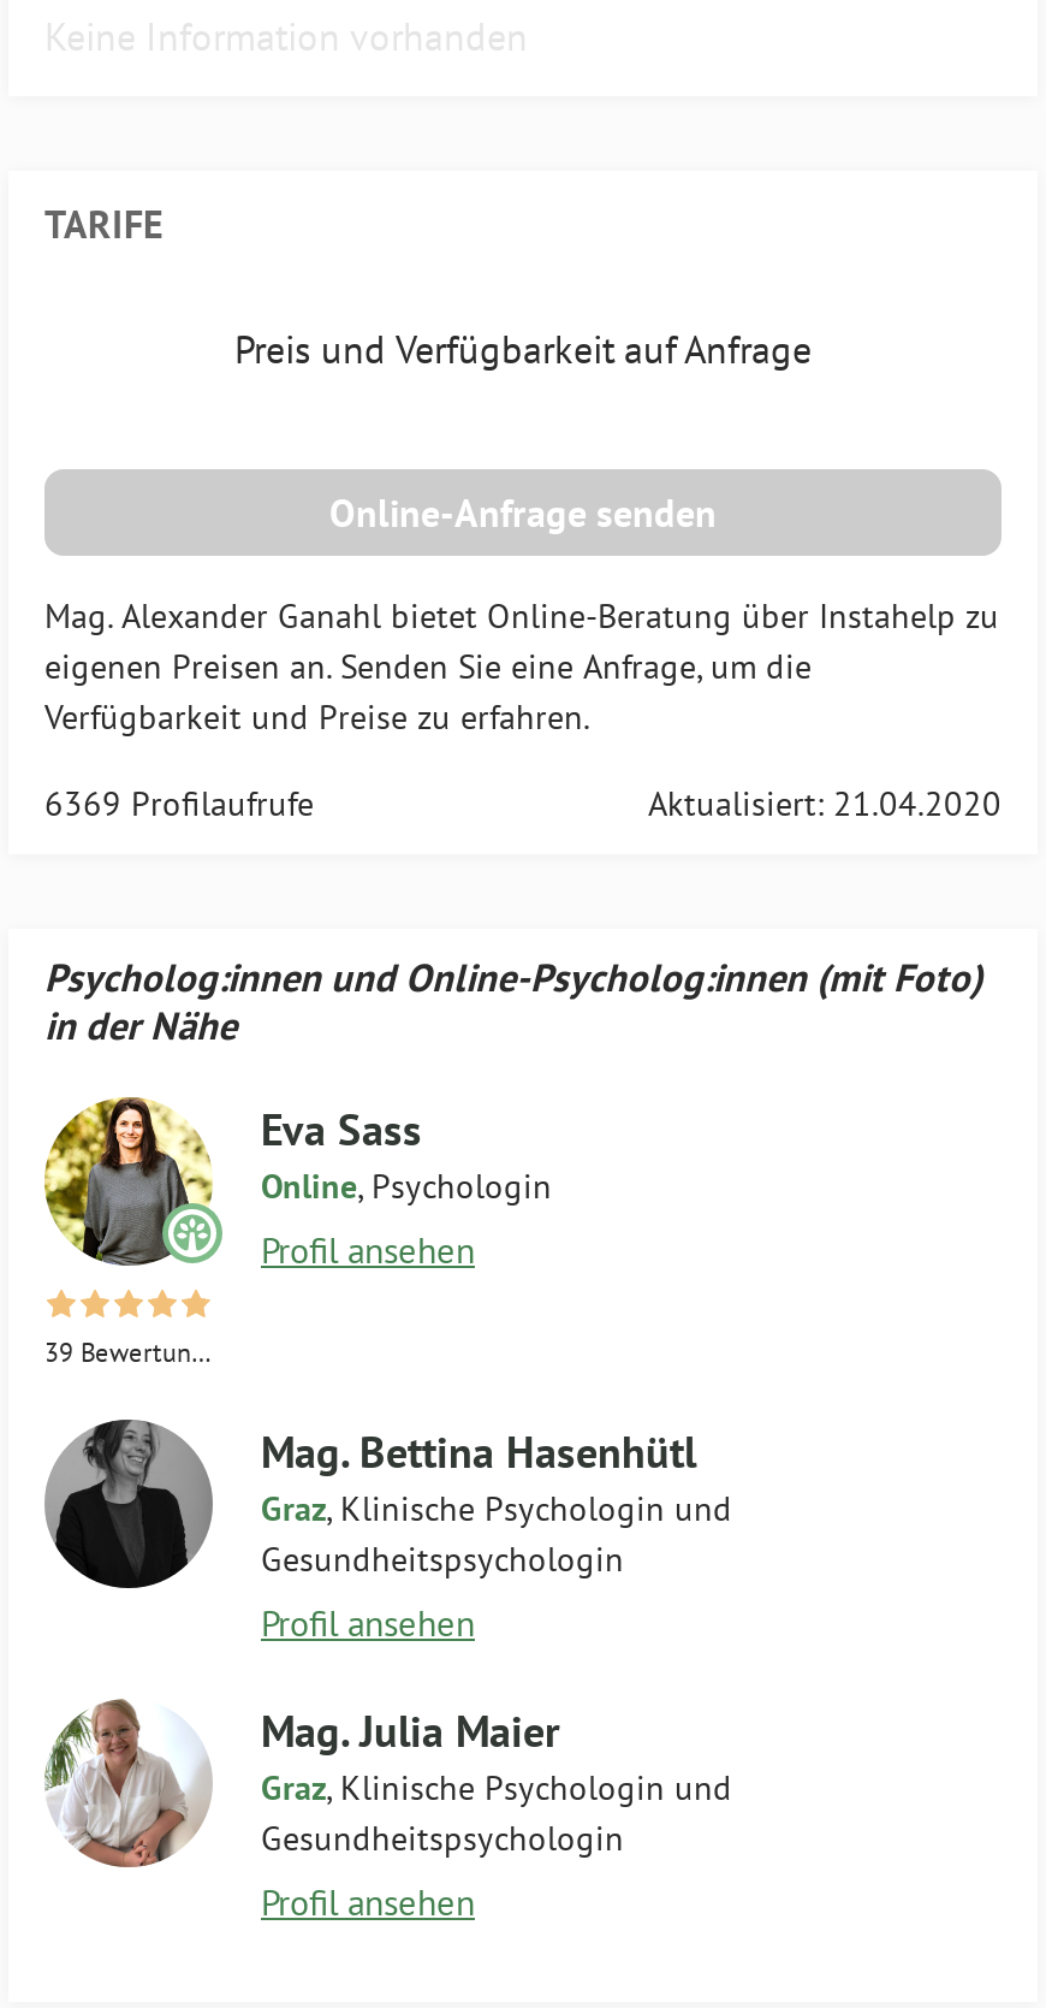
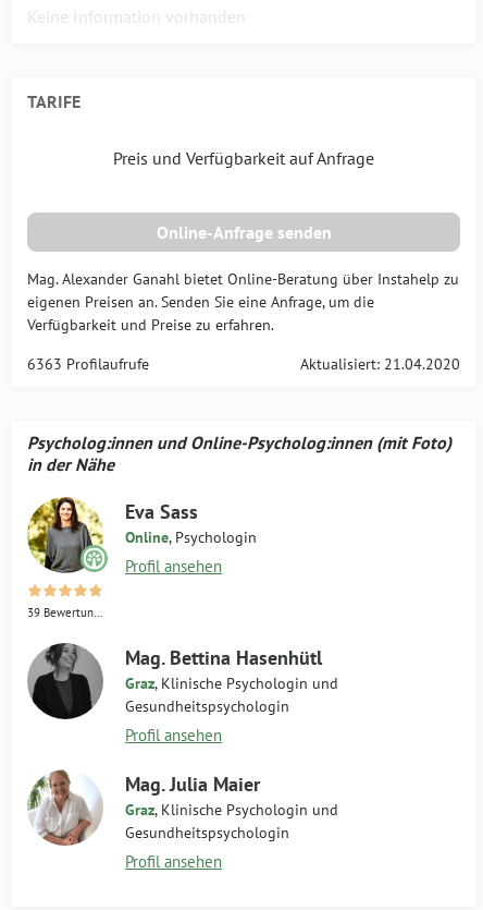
[44,781,314,824] 6369 Profilaufrufe -> [27,354,149,373] 6363 Profilaufrufe

